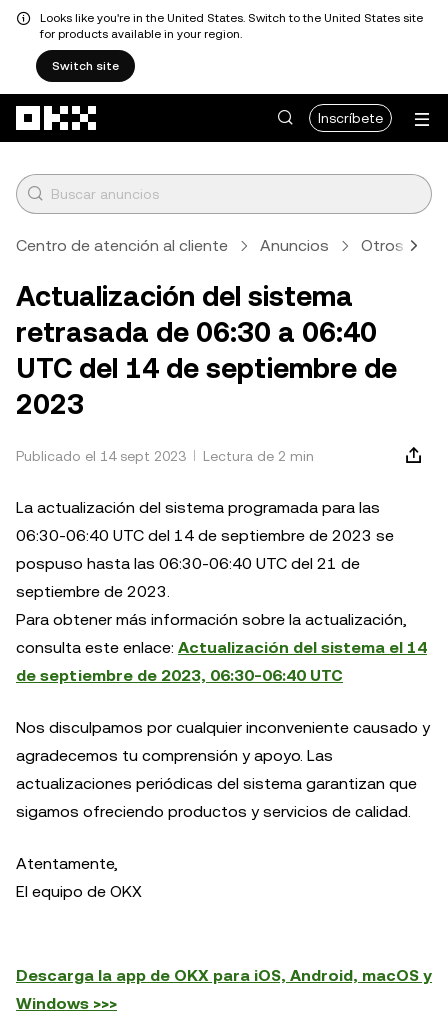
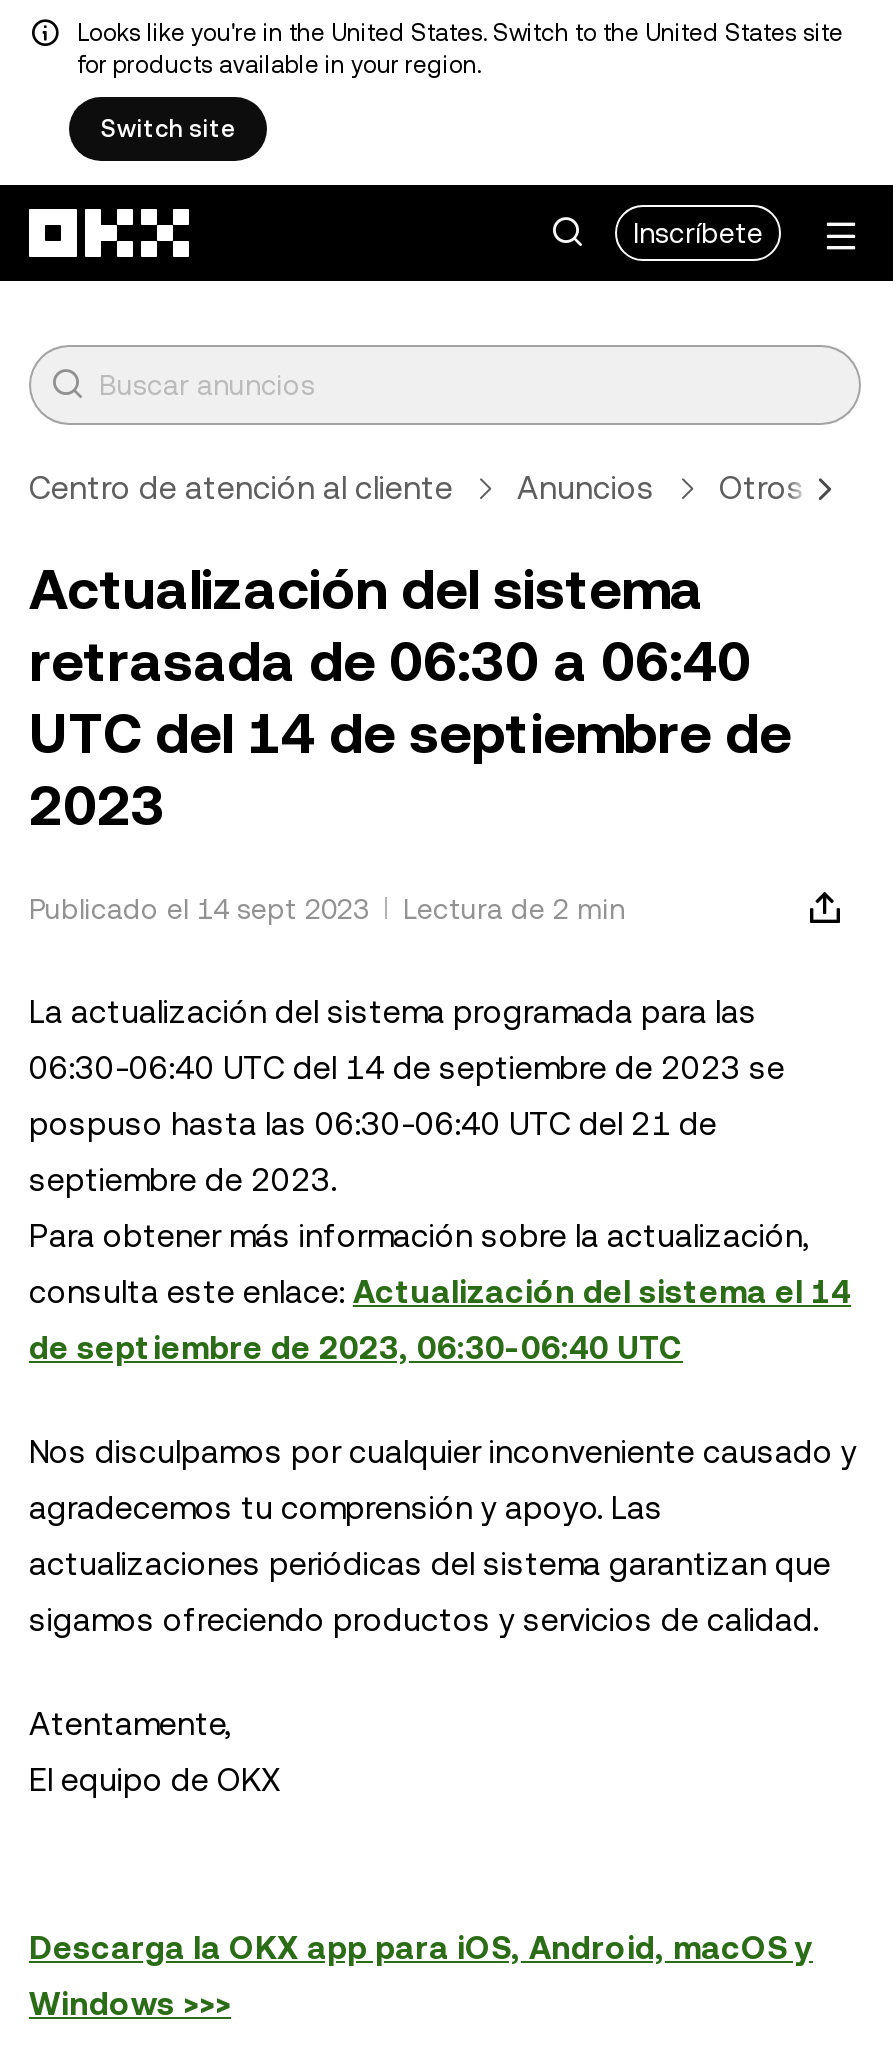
[16,966,432,985] Descarga la app de OKX para iOS, Android, macOS y -> [29,1929,813,1967] Descarga la OKX app para iOS, Android, macOS y

